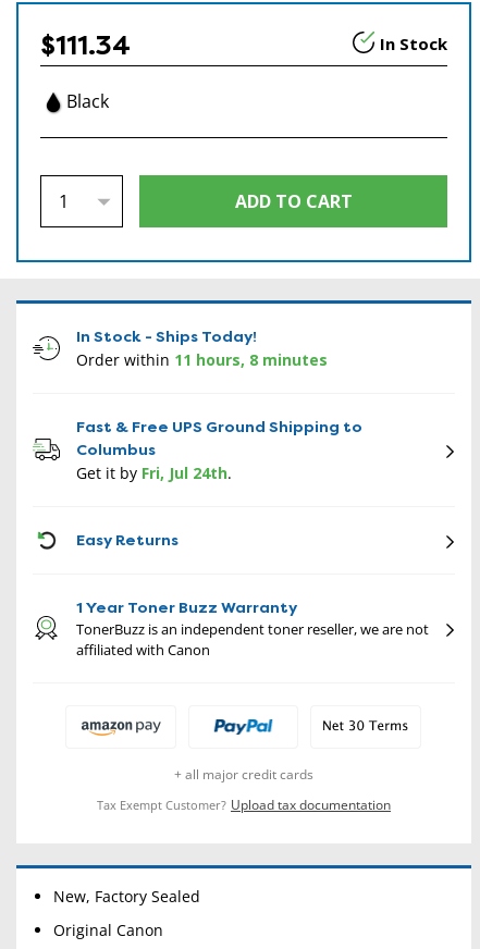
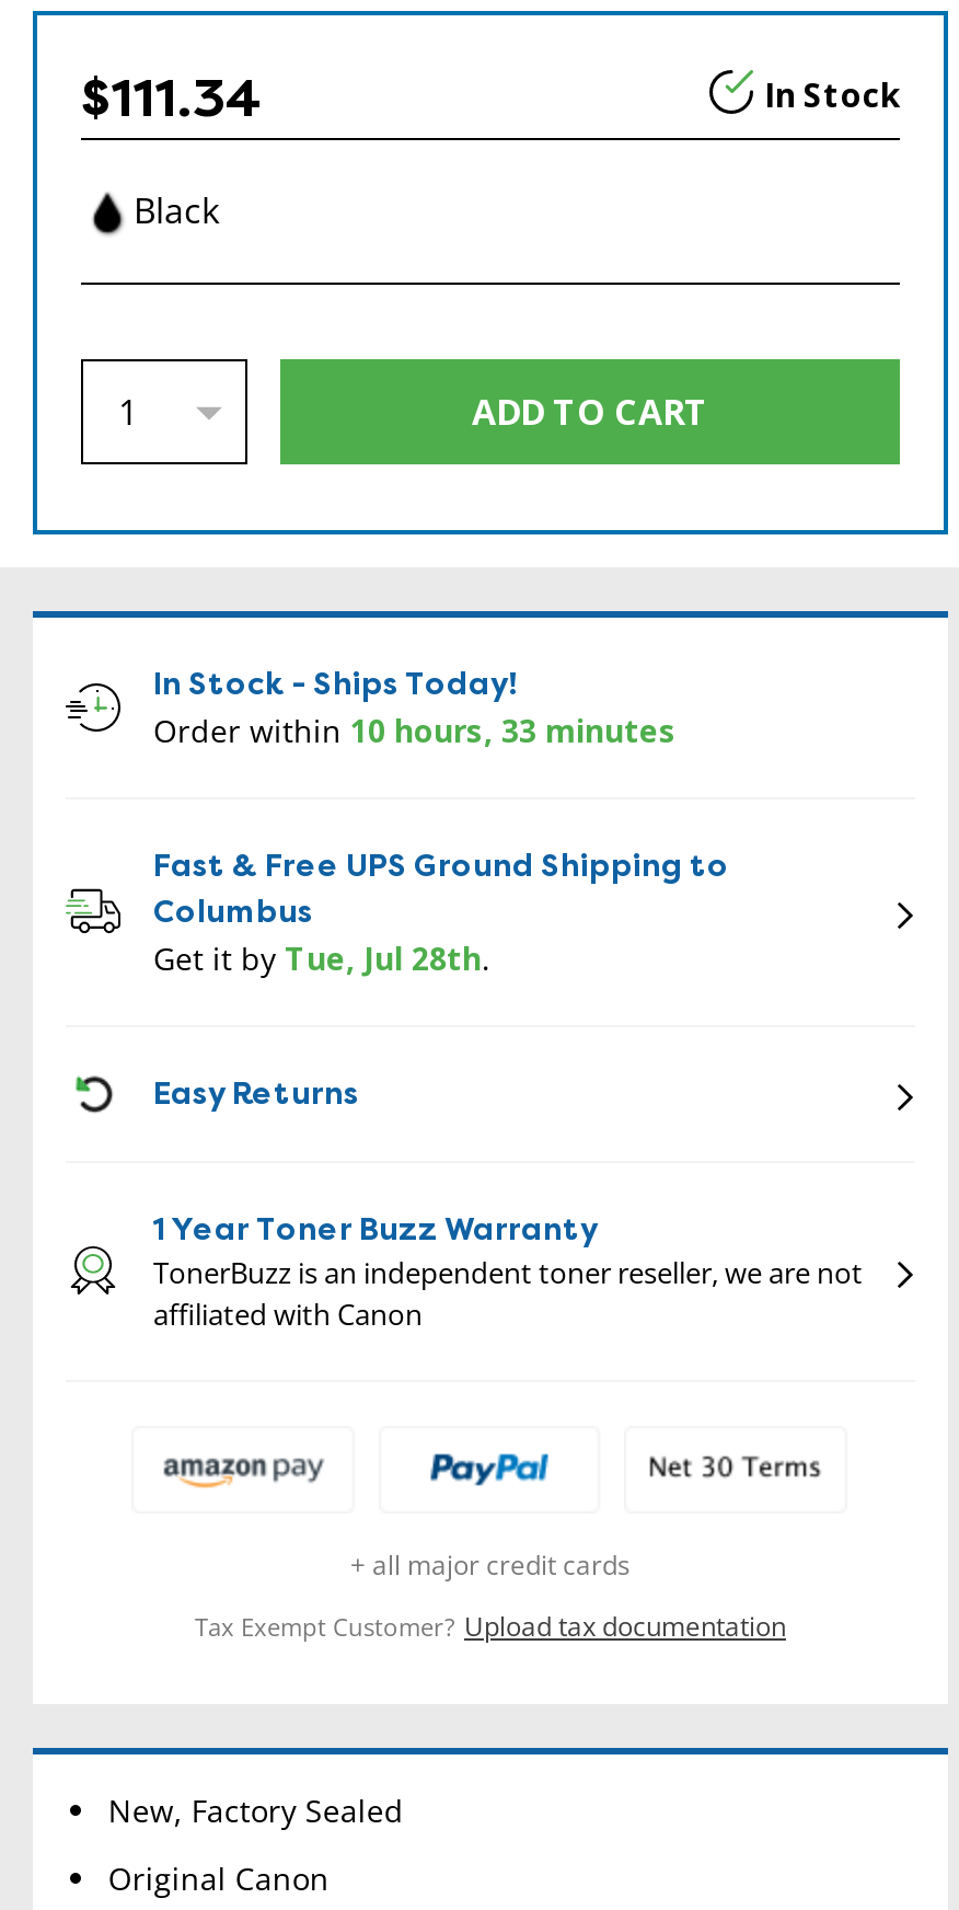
[76,349,328,370] Order within 11 hours, 8 minutes -> [153,709,677,751] Order within 10 hours, 33 minutes
[76,462,232,483] Get it by Fri, Jul 24th. -> [153,937,490,978] Get it by Tue, Jul 28th.

